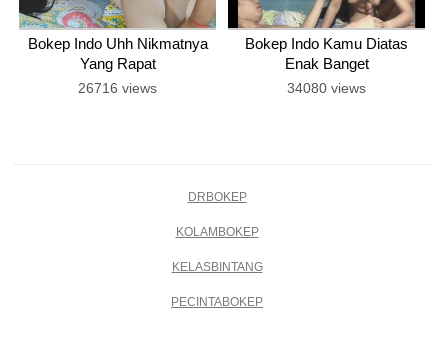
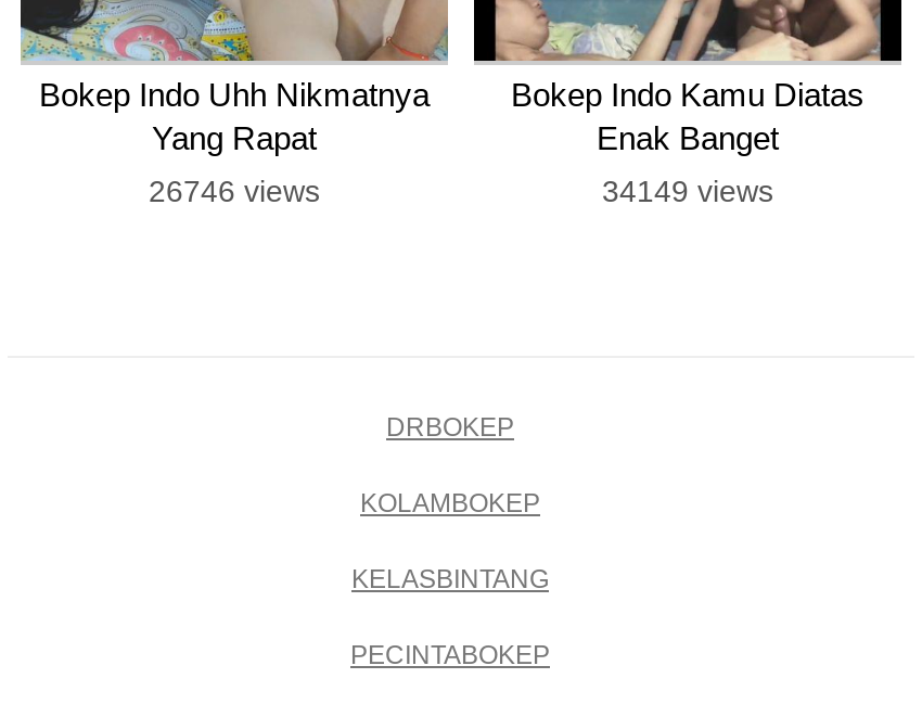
[78,80,157,96] 26716 views -> [149,174,320,208] 26746 views
[287,80,366,96] 34080 views -> [602,174,773,208] 34149 views

